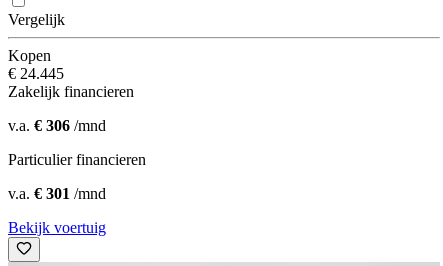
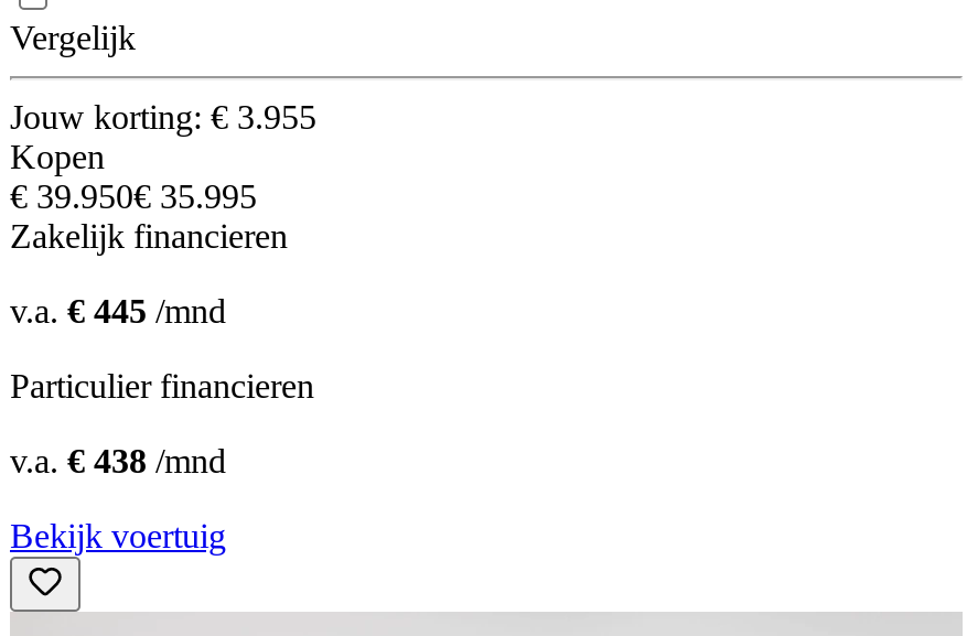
none -> [10,99,316,136] Jouw korting: € 3.955
[8,65,64,82] € 24.445 -> [10,178,257,216] € 39.950€ 35.995
[8,117,106,134] v.a. € 306 /mnd -> [10,293,226,330] v.a. € 445 /mnd
[8,185,106,202] v.a. € 301 /mnd -> [10,443,226,480] v.a. € 438 /mnd

